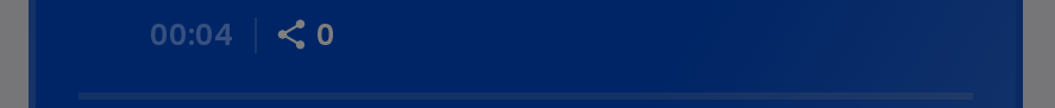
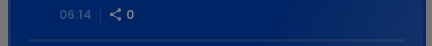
[150,14,335,55] 00:04 0 -> [59,6,134,23] 06:14 0

